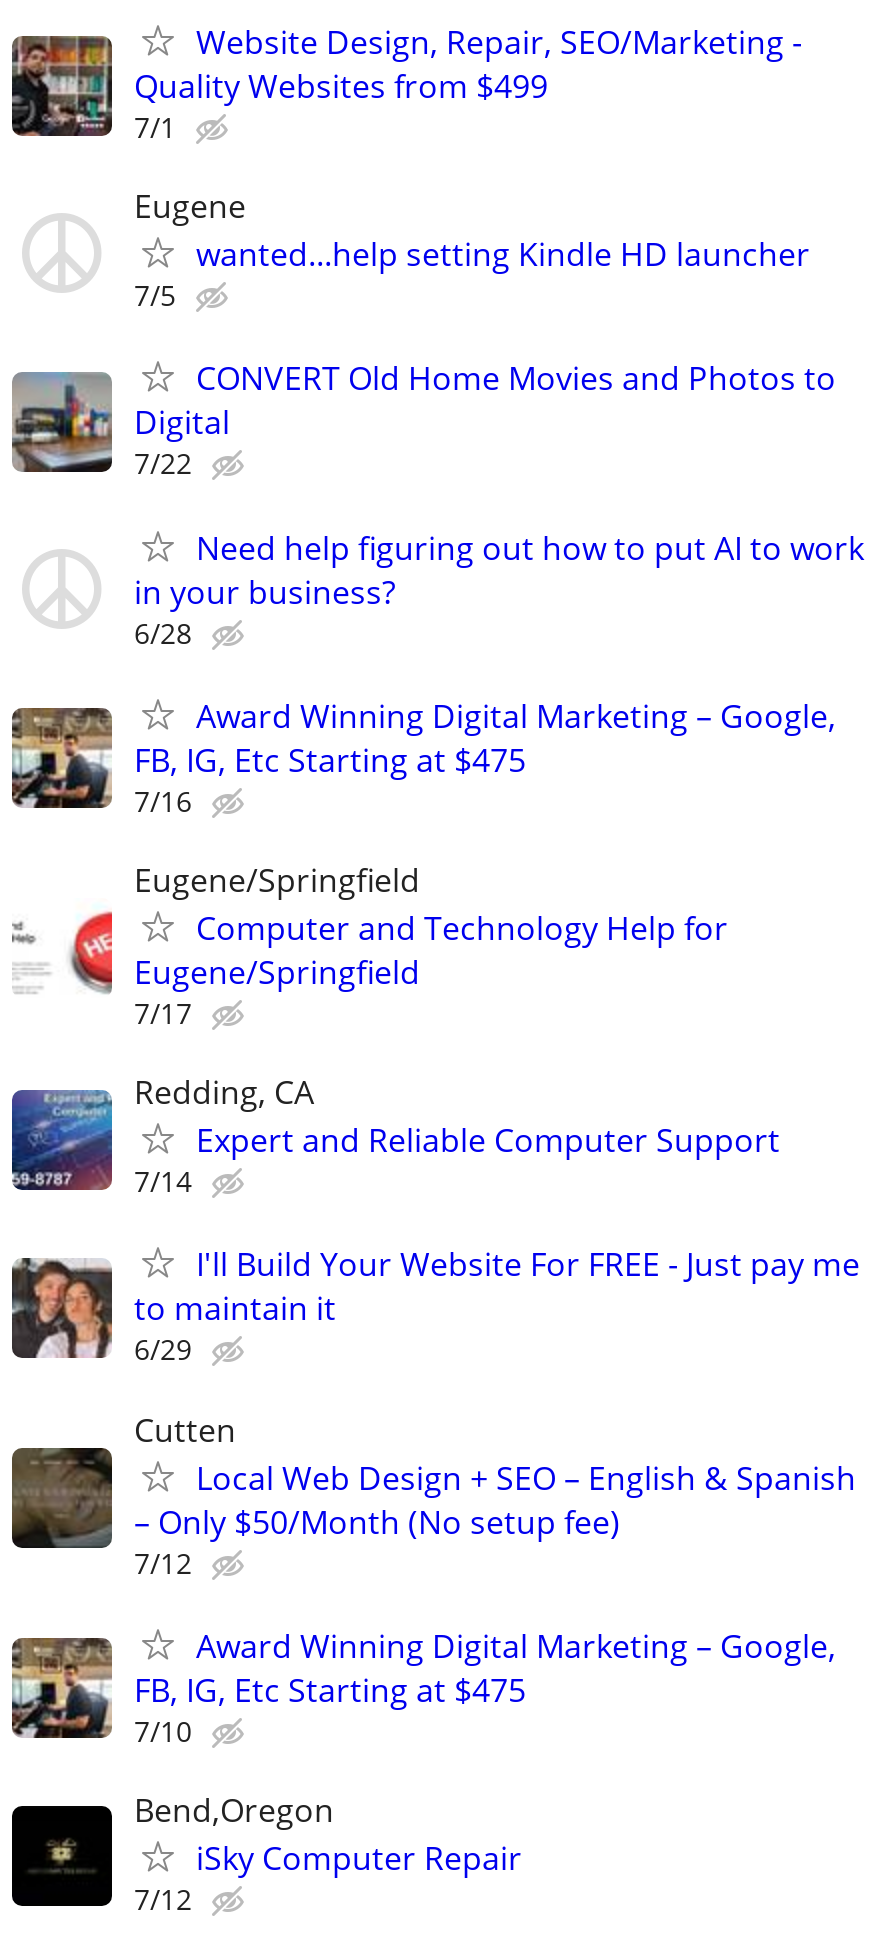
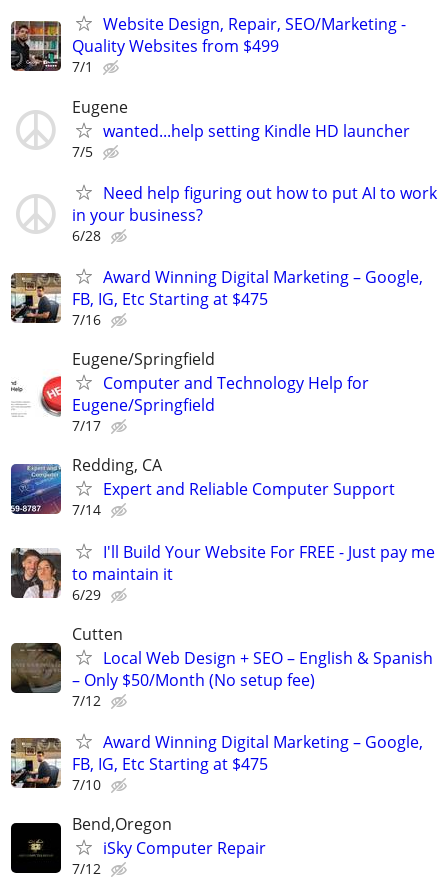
[10,357,836,483] [image] | CONVERT Old Home Movies and Photos to | Digital | 7/22 -> none

